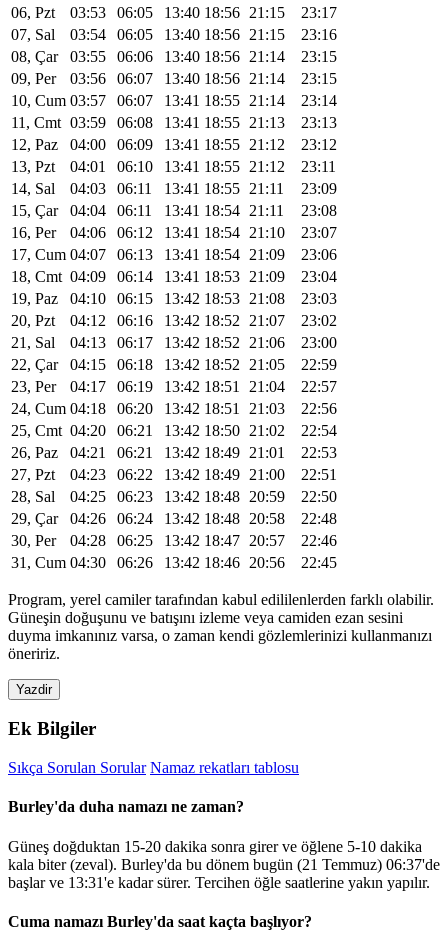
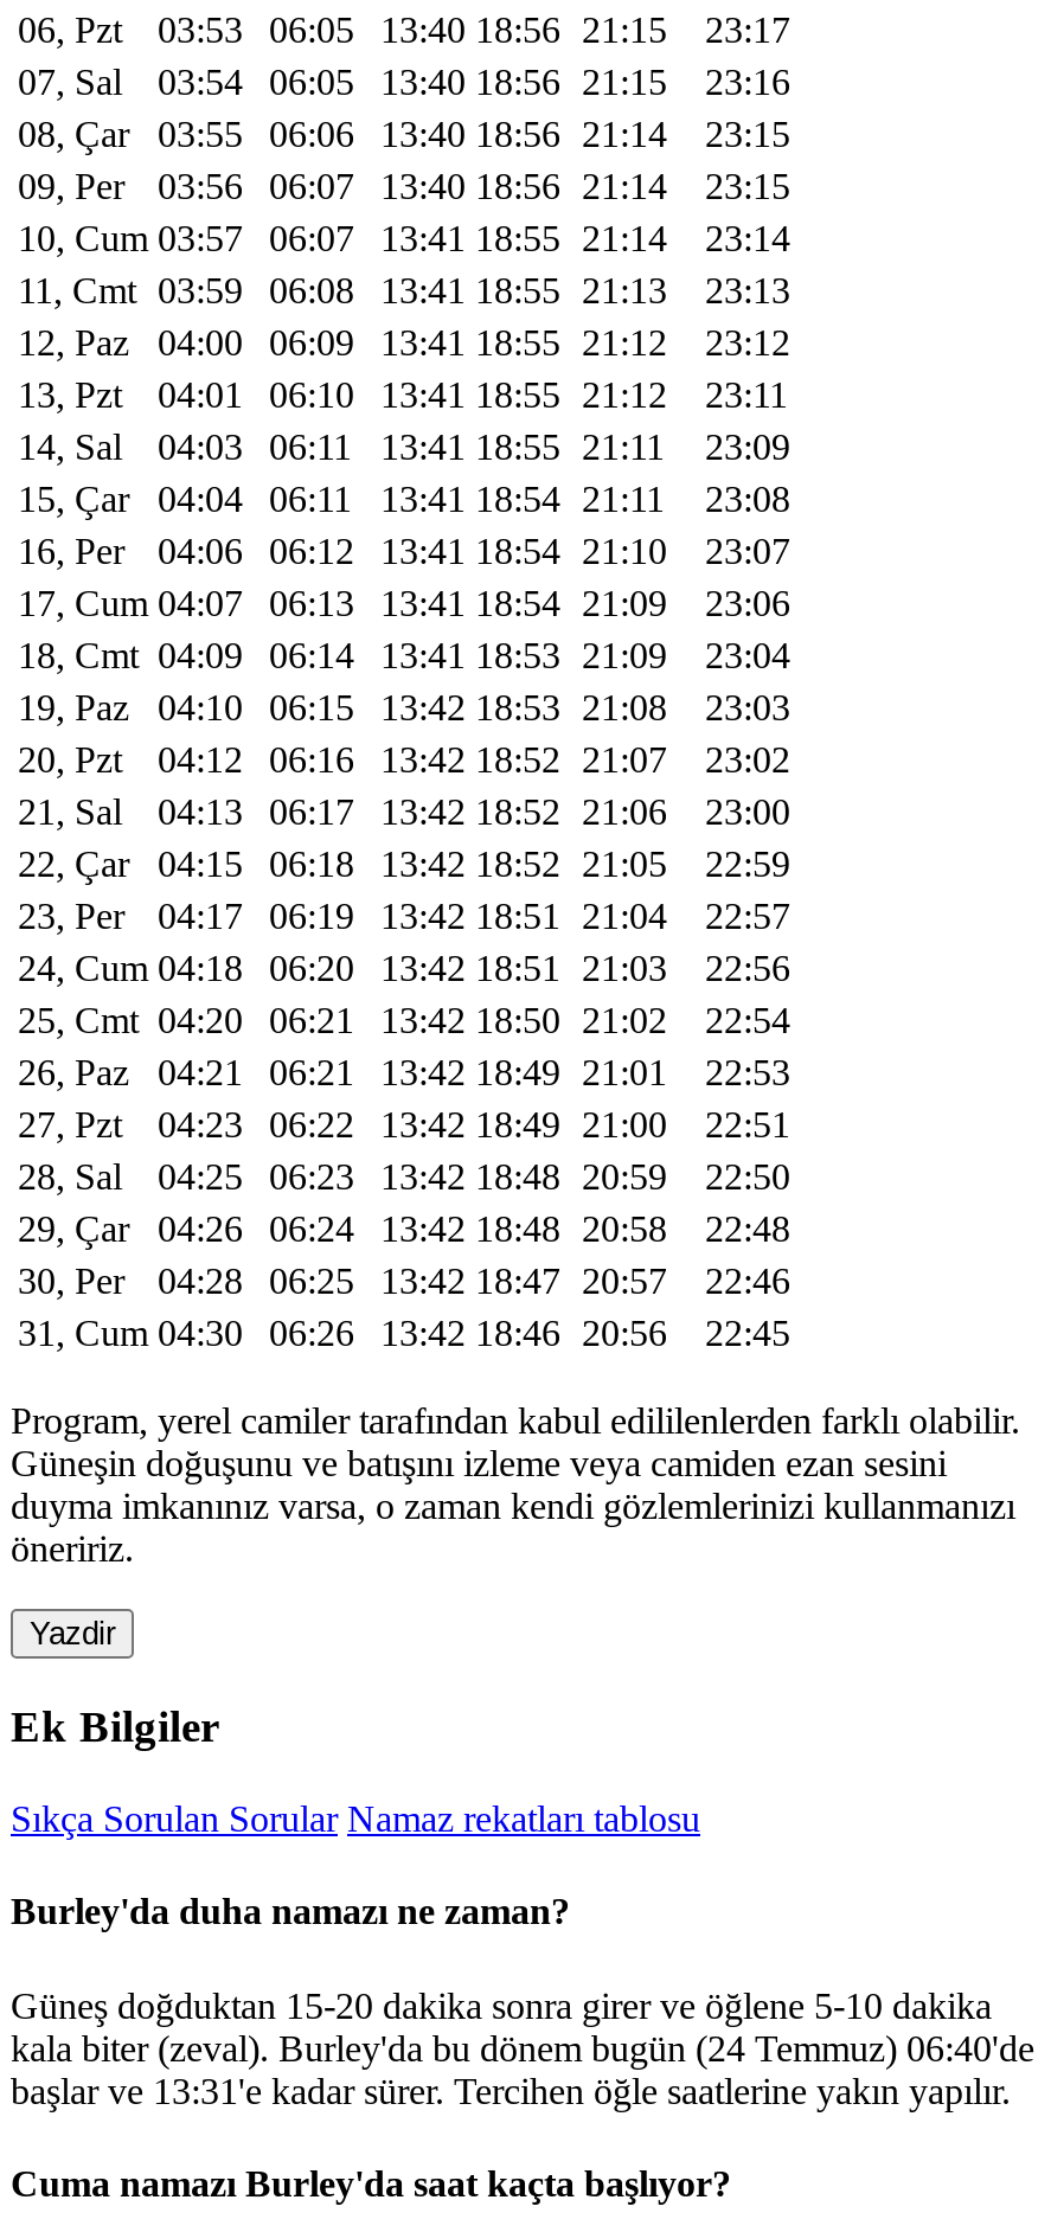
[8,856,440,873] kala biter (zeval). Burley'da bu dönem bugün (21 Temmuz) 06:37'de -> [11,2028,1034,2068] kala biter (zeval). Burley'da bu dönem bugün (24 Temmuz) 06:40'de

